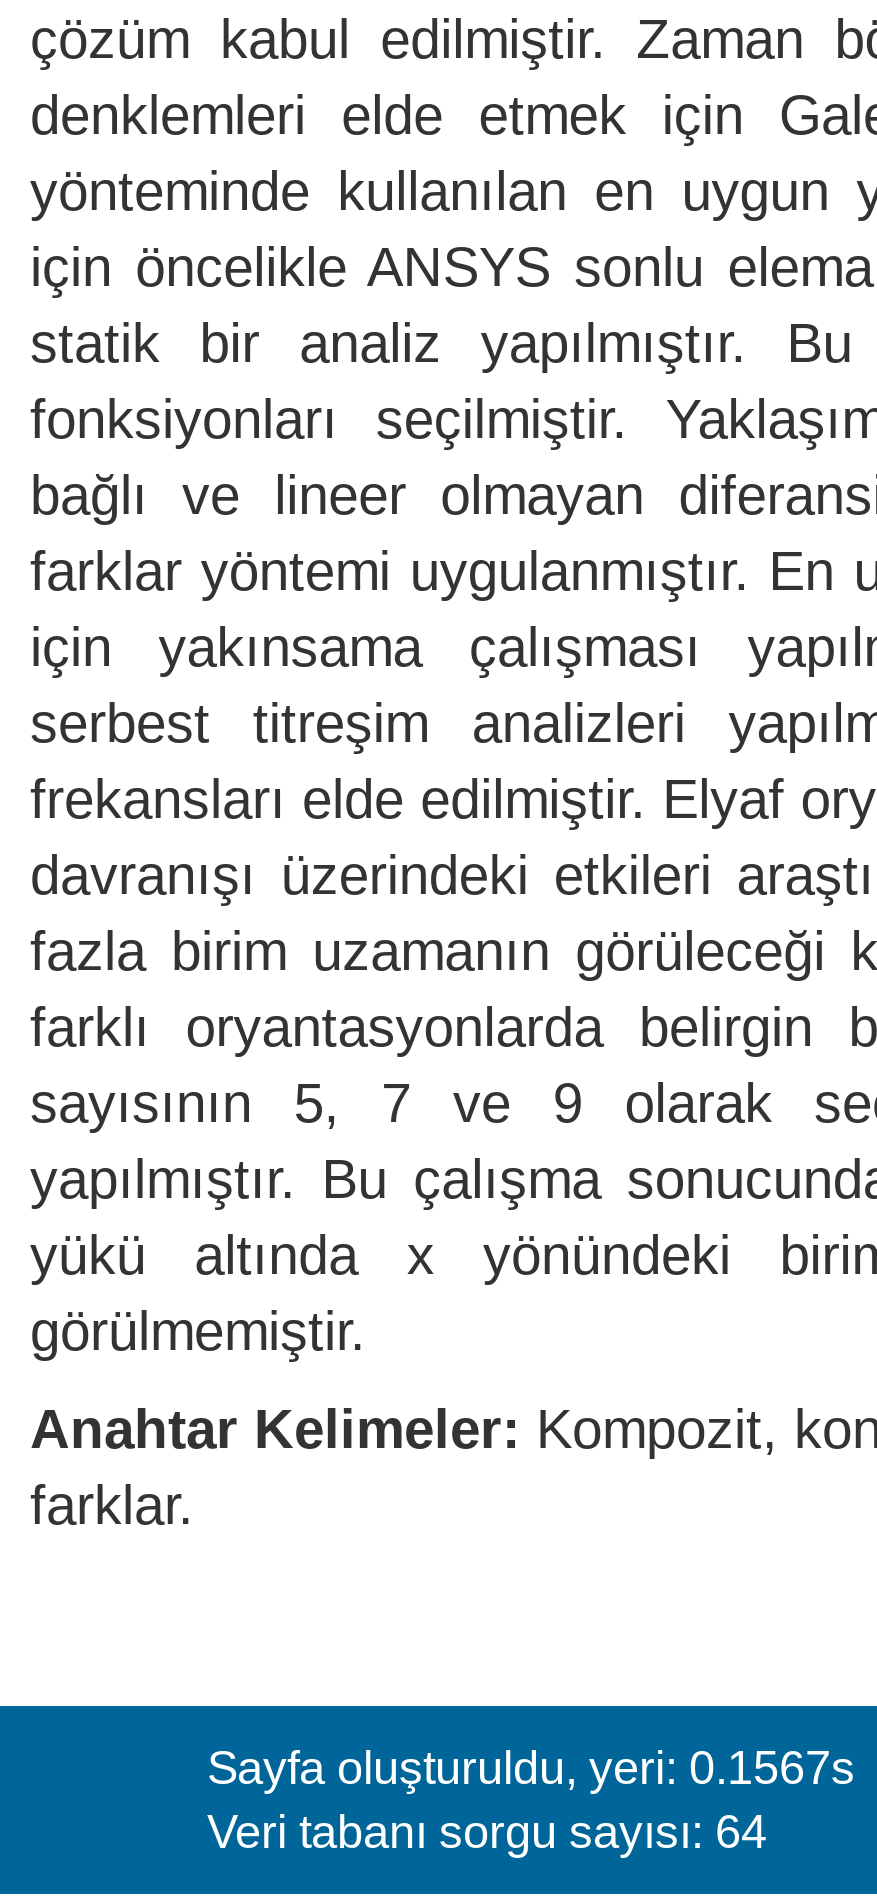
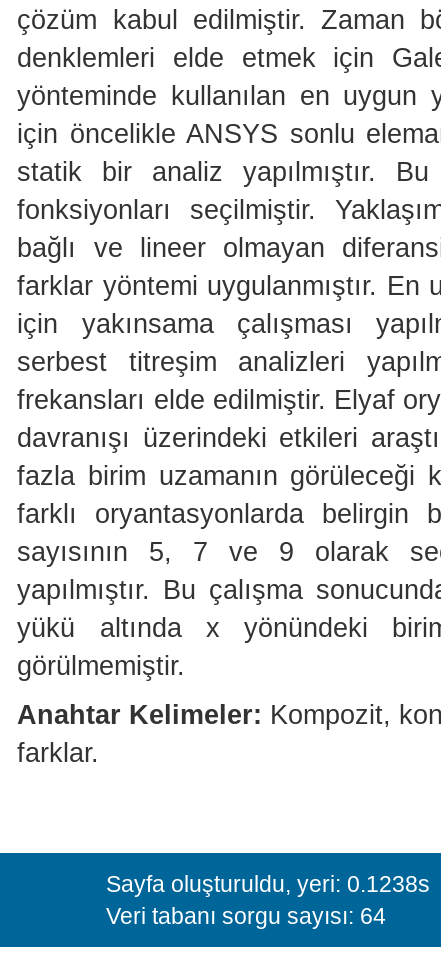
[207,1743,855,1795] Sayfa oluşturuldu, yeri: 0.1567s -> [106,871,430,897] Sayfa oluşturuldu, yeri: 0.1238s

